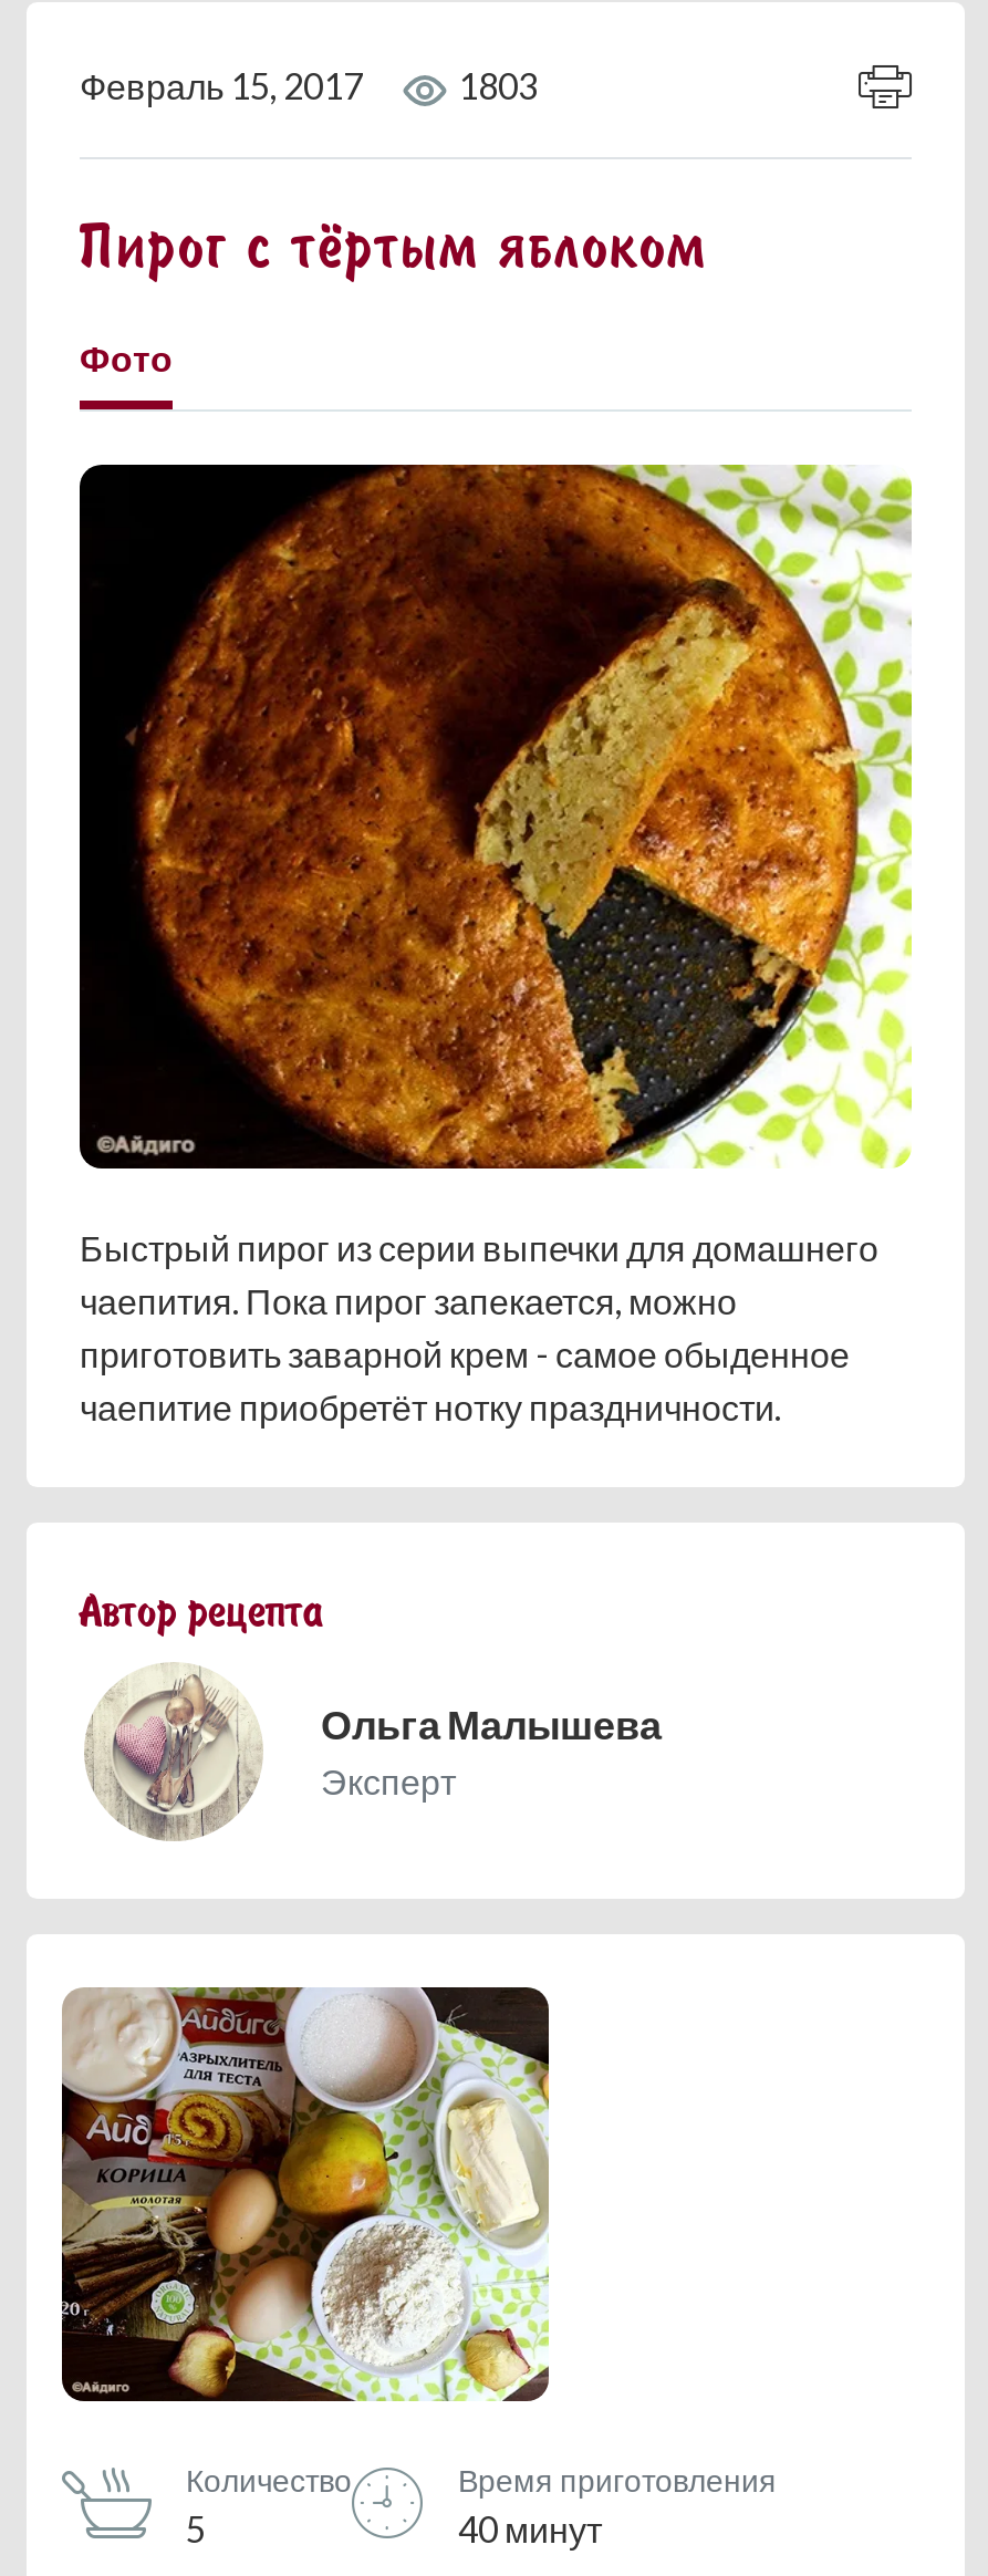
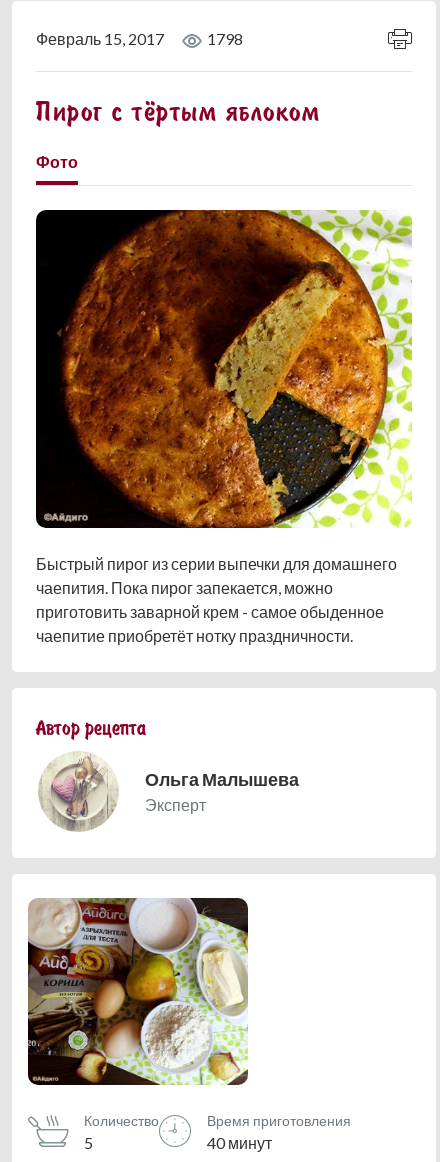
[451,64,538,106] 1803 -> [204,29,243,48] 1798

